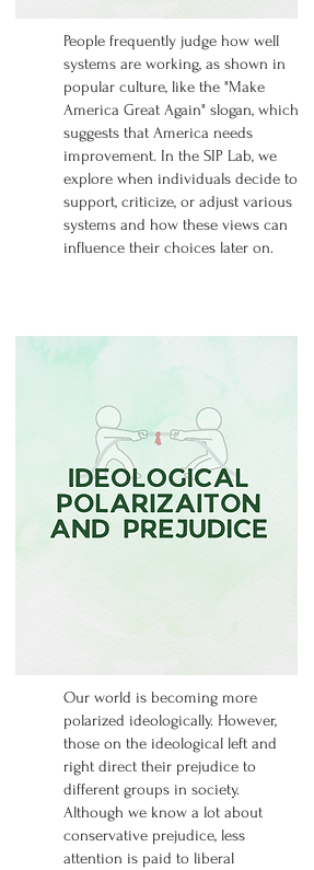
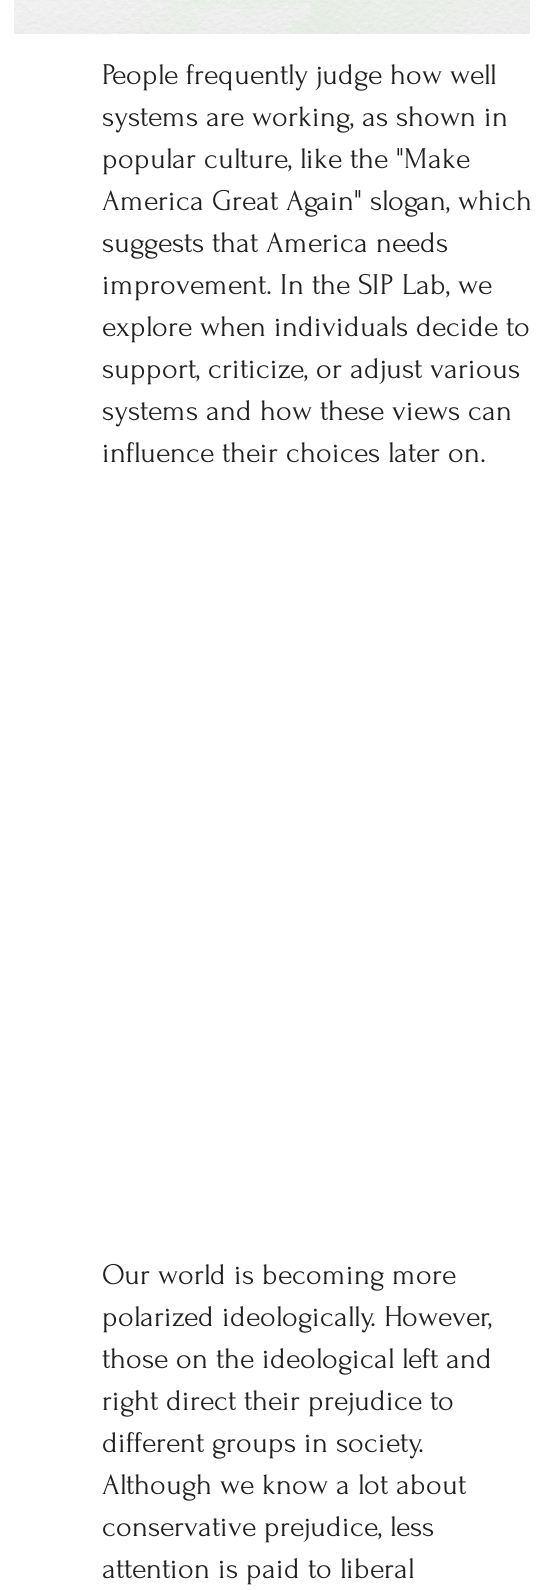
[15,336,298,674] [image] -> none

